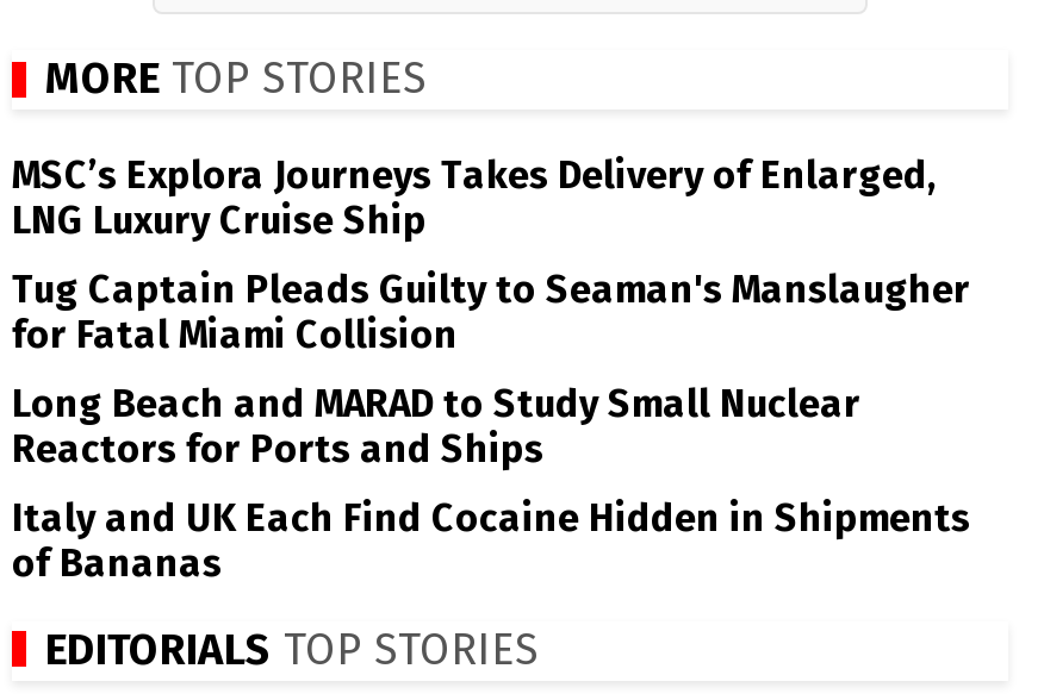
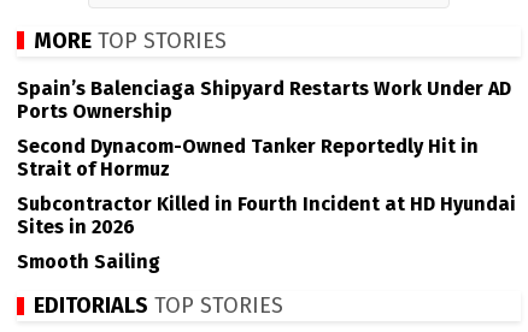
[12,152,937,243] MSC’s Explora Journeys Takes Delivery of Enlarged, | LNG Luxury Cruise Ship -> [17,77,511,123] Spain’s Balenciaga Shipyard Restarts Work Under AD | Ports Ownership
[12,266,970,357] Tug Captain Pleads Guilty to Seaman's Manslaugher | for Fatal Miami Collision -> [17,135,479,181] Second Dynacom-Owned Tanker Reportedly Hit in | Strait of Hormuz
[12,381,860,471] Long Beach and MARAD to Study Small Nuclear | Reactors for Ports and Ships -> [17,193,516,239] Subcontractor Killed in Fourth Incident at HD Hyundai | Sites in 2026
[12,495,970,585] Italy and UK Each Find Cocaine Hidden in Shipments | of Bananas -> [17,251,160,274] Smooth Sailing

